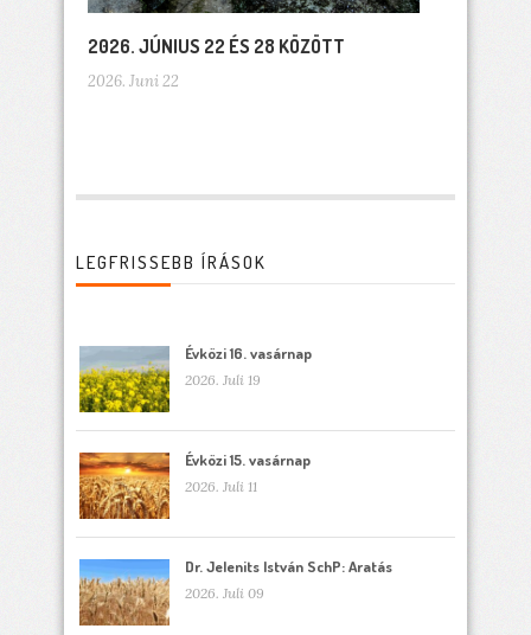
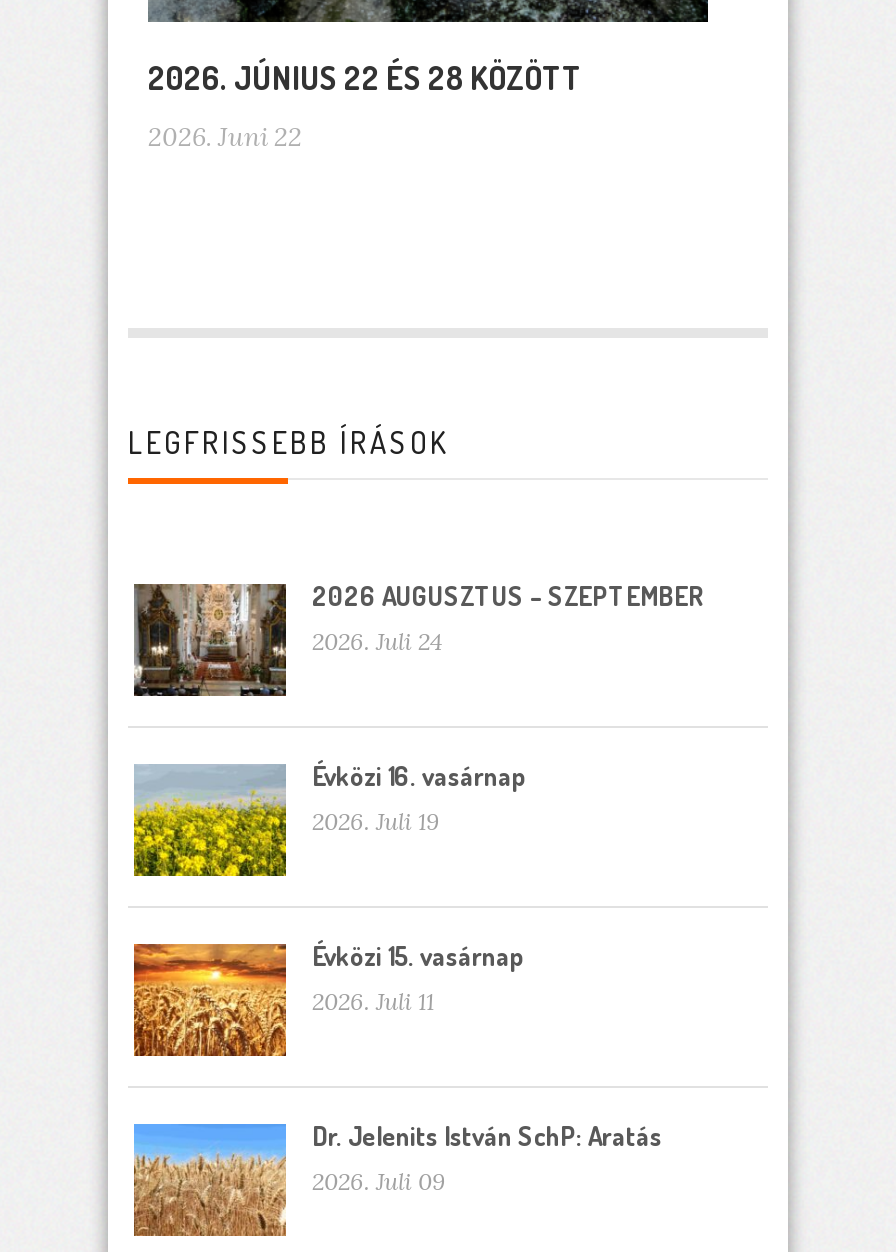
none -> [132,581,704,698] [image] | 2026 AUGUSZTUS – SZEPTEMBER | 2026. Juli 24

